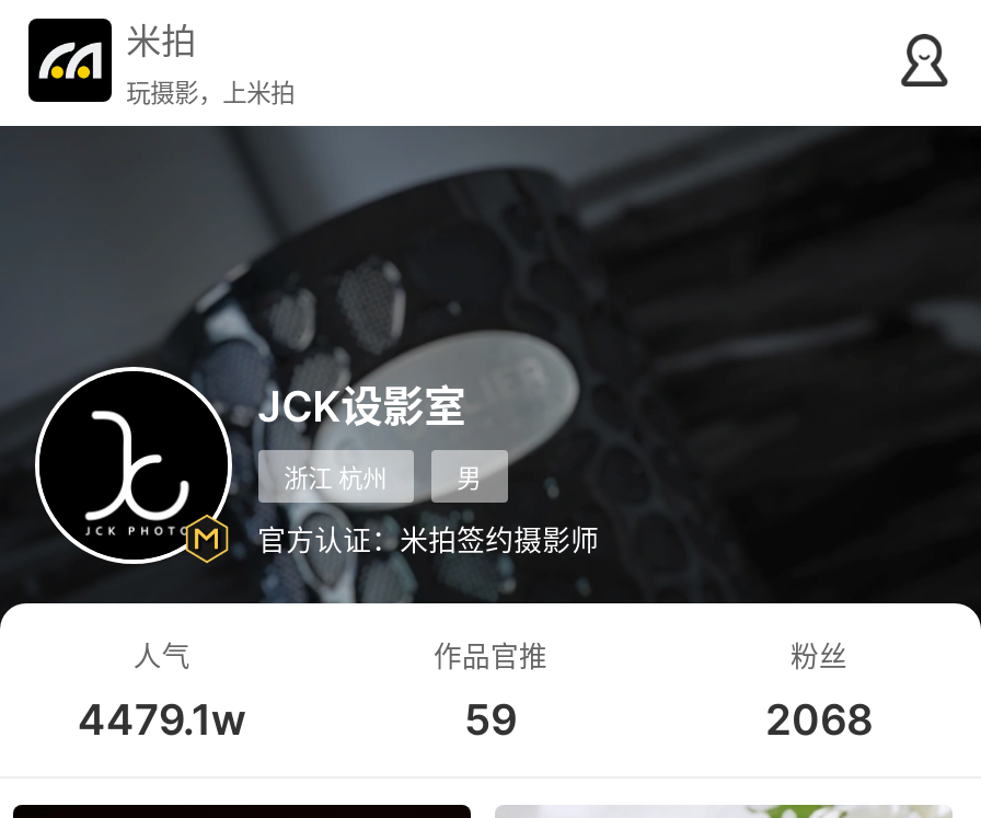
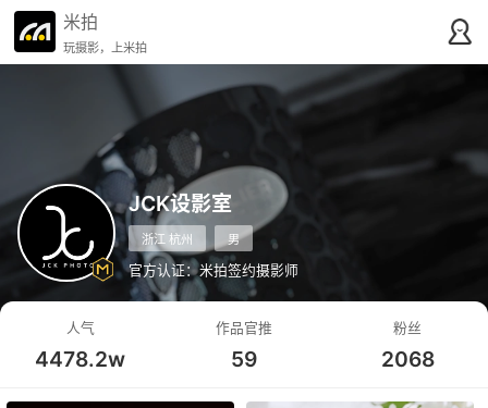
[78,693,246,745] 4479.1w -> [35,346,126,372] 4478.2w

